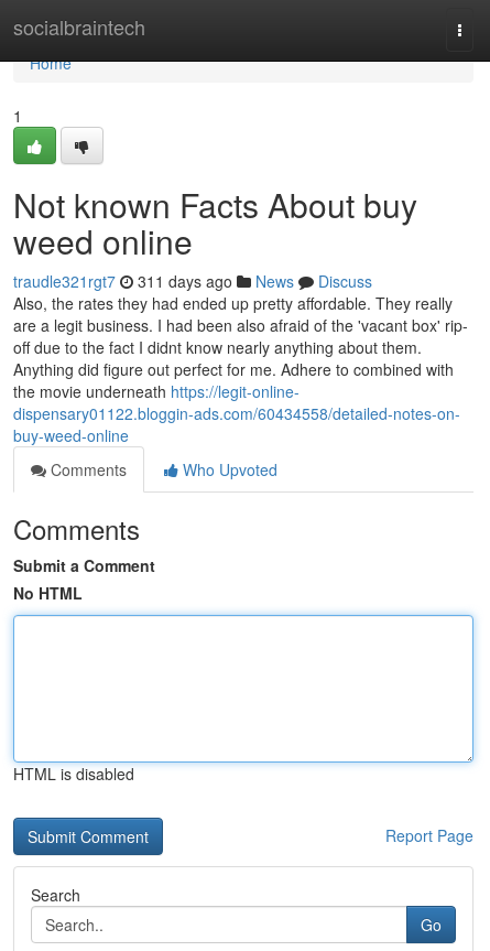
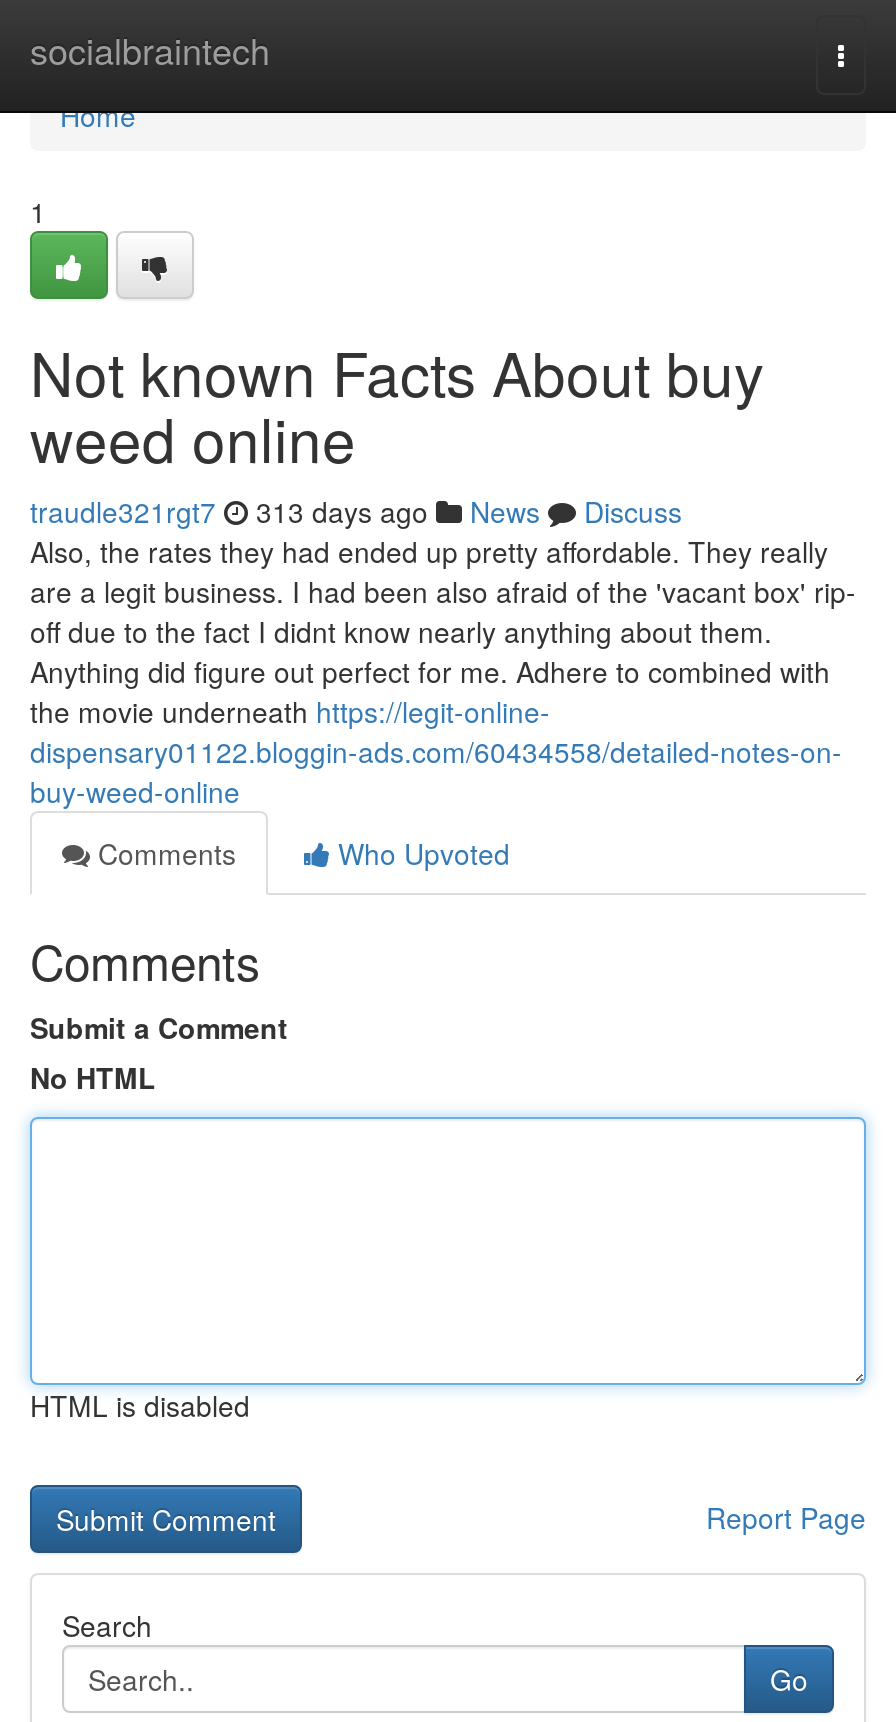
[13,270,372,292] traudle321rgt7 311 days ago News Discuss -> [30,491,682,531] traudle321rgt7 313 days ago News Discuss

